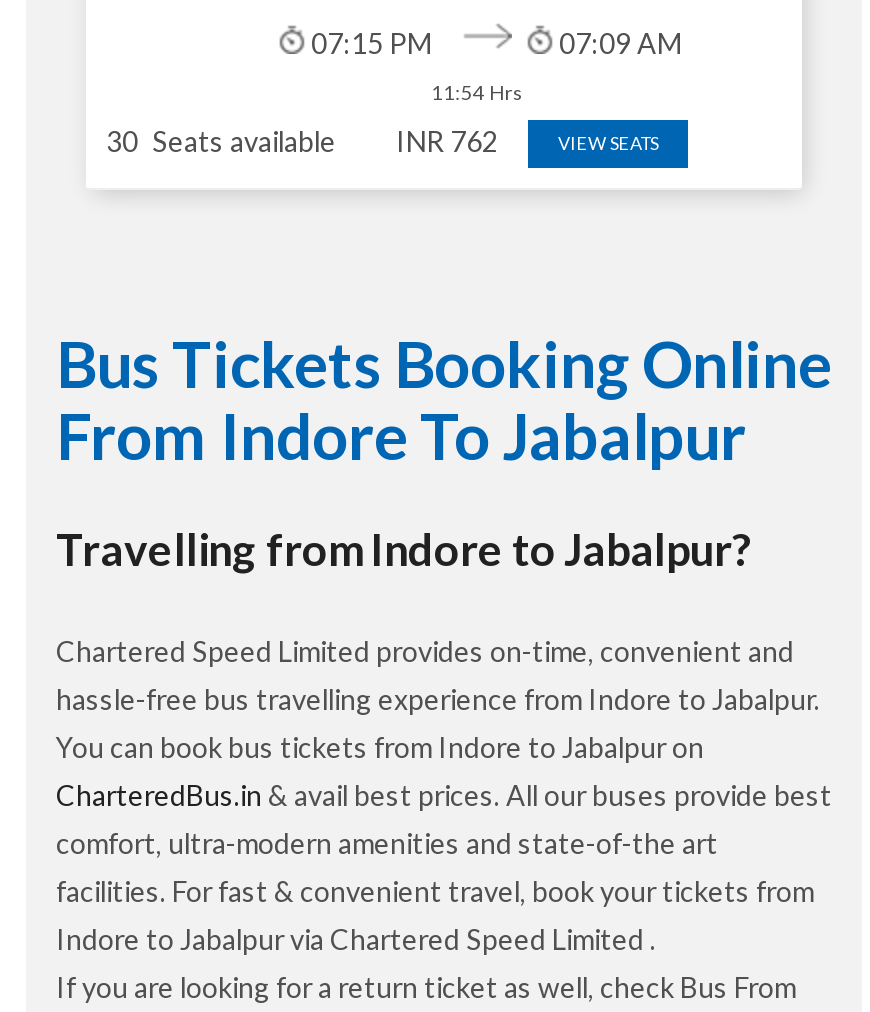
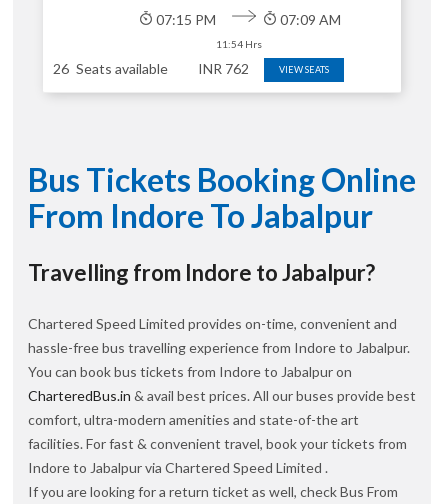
[106,124,336,158] 30 Seats available -> [53,60,168,77] 26 Seats available

